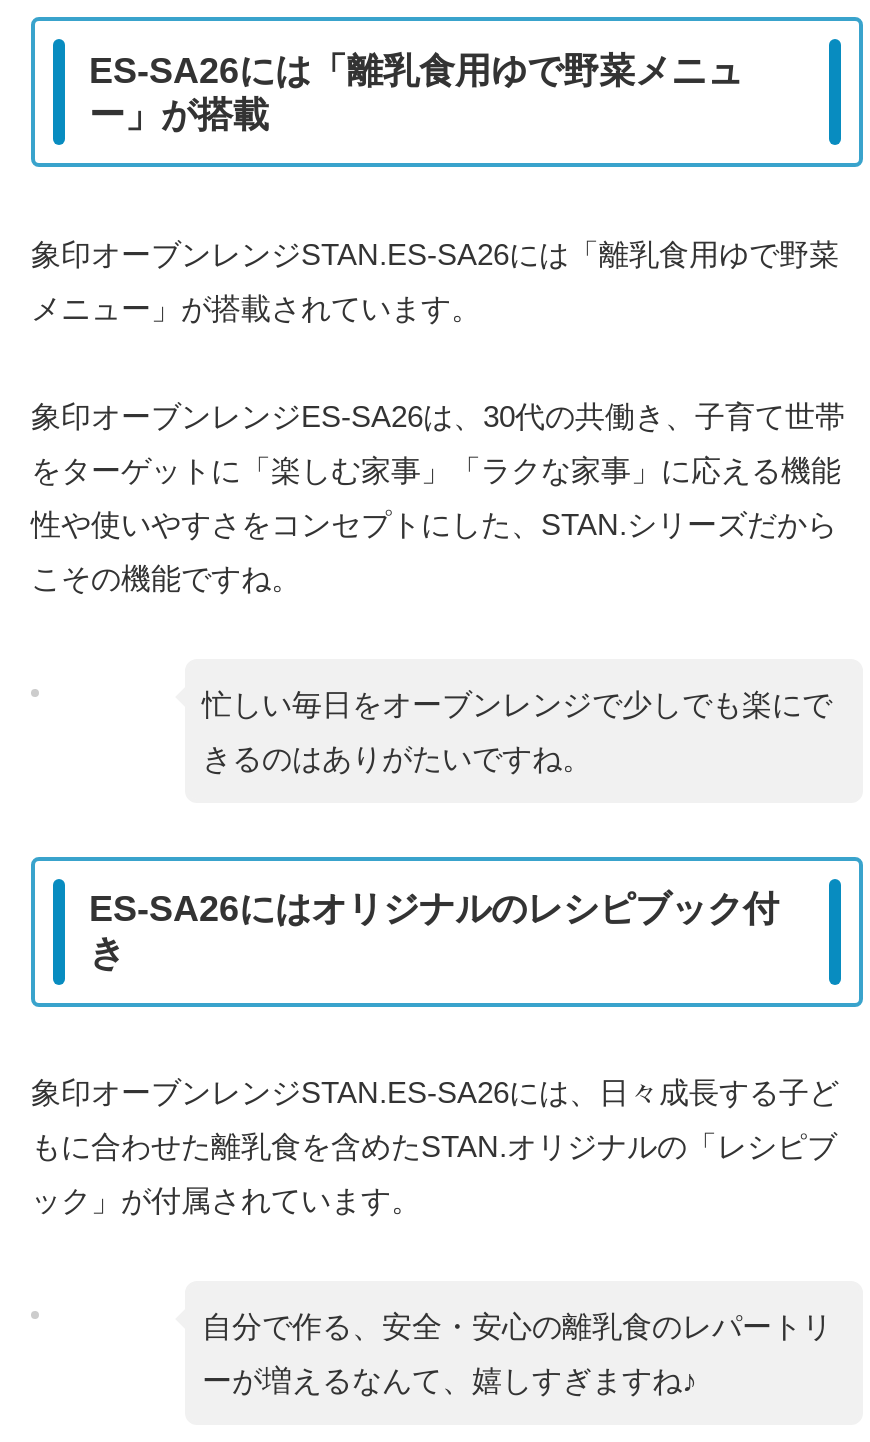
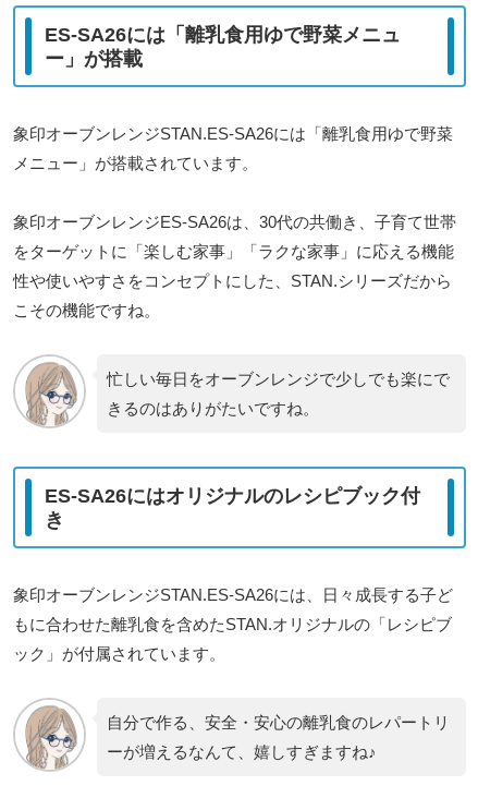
none -> [13,354,86,428] [image]
none -> [13,698,86,772] [image]

